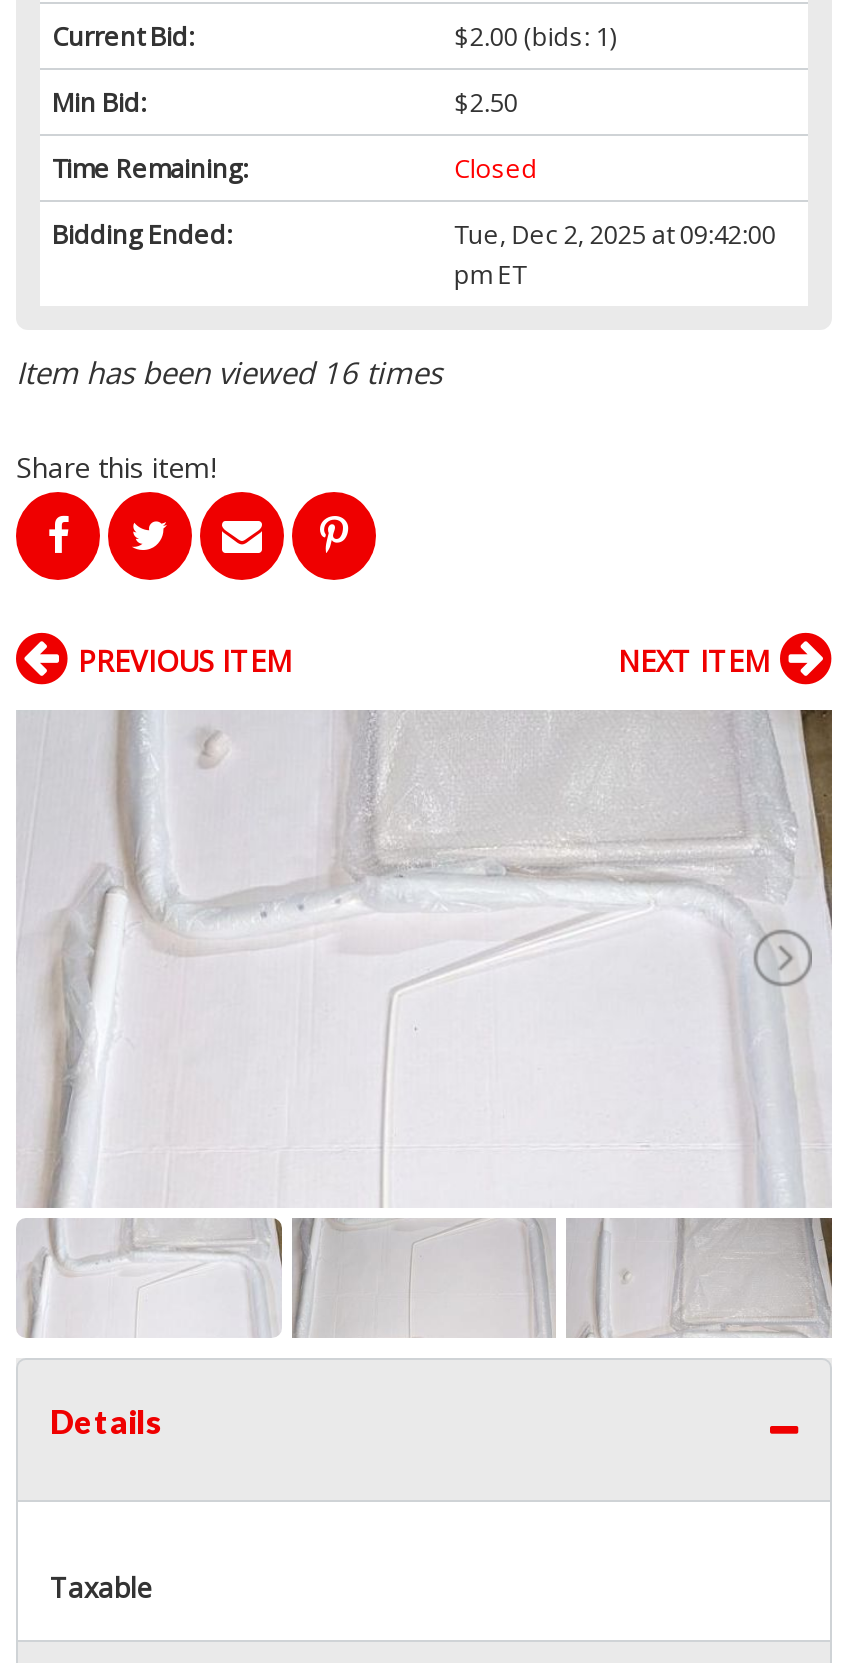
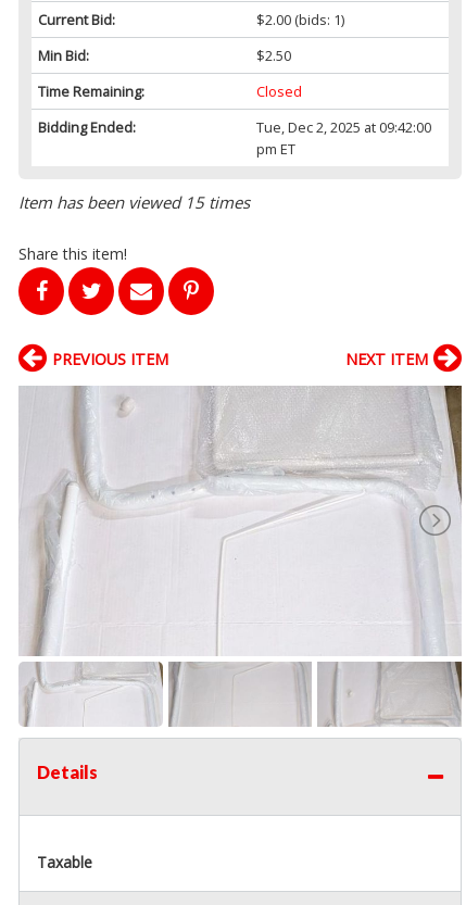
[16,352,442,392] Item has been viewed 16 times -> [18,191,250,213] Item has been viewed 15 times

